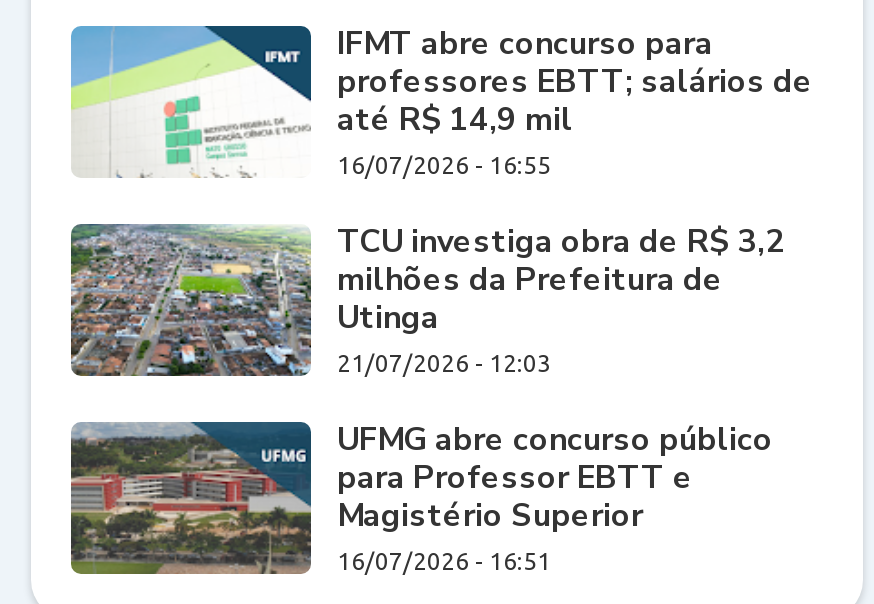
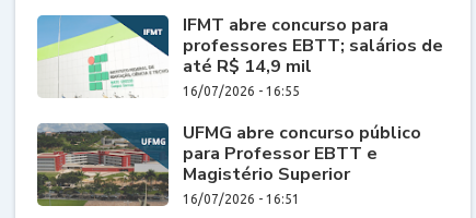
[71,219,785,378] [image] | TCU investiga obra de R$ 3,2 | milhões da Prefeitura de | Utinga | 21/07/2026 - 12:03 -> none

